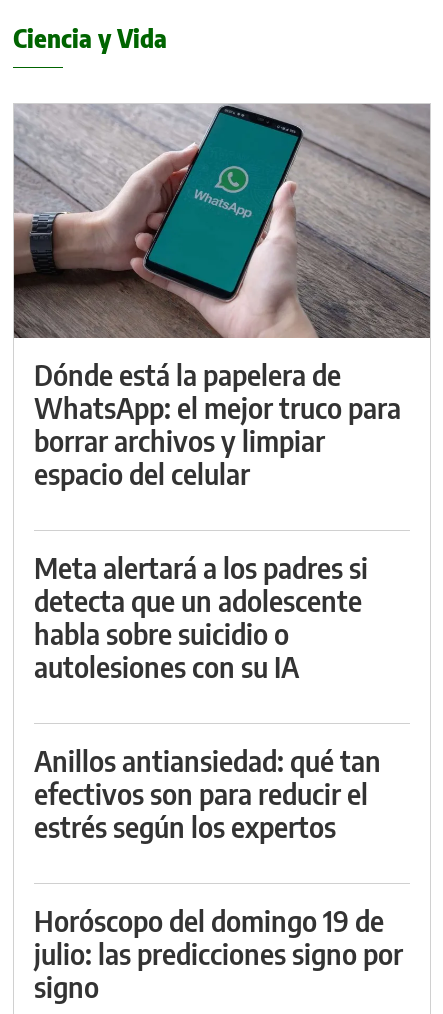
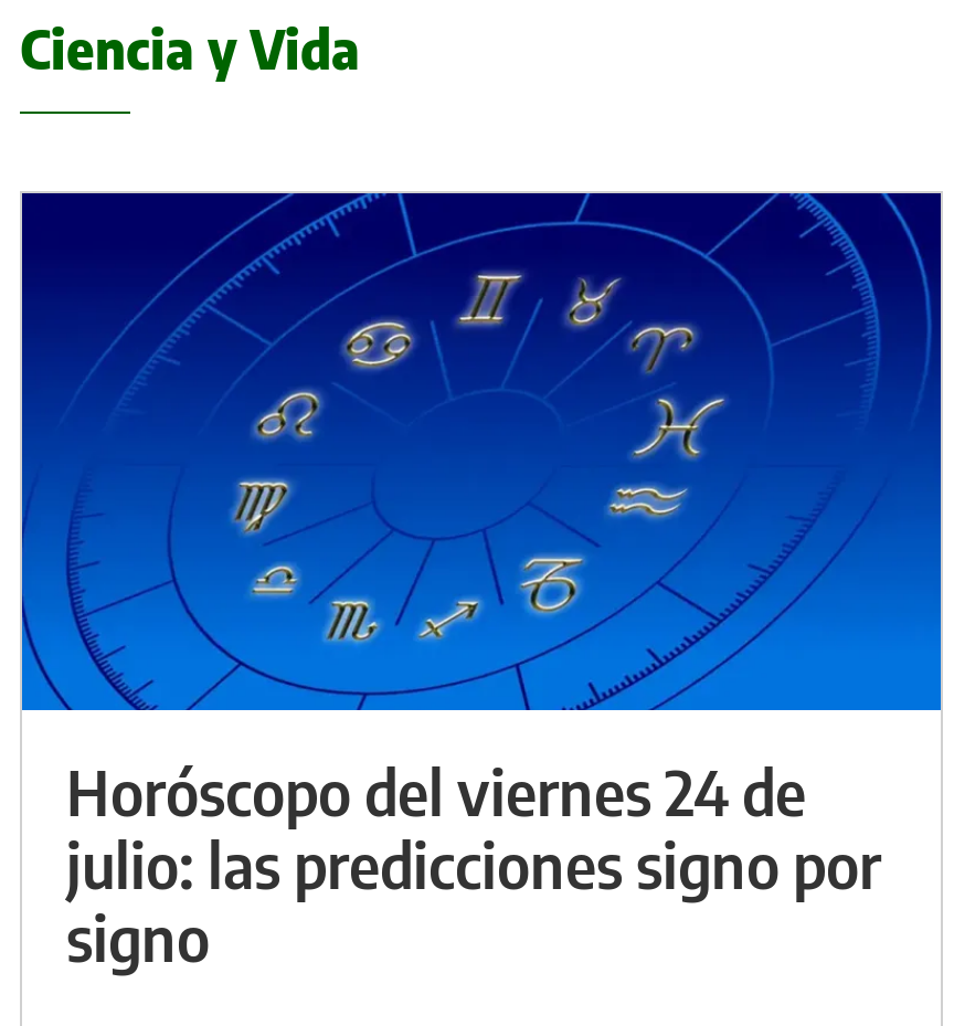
[13,103,431,938] [image] | Dónde está la papelera de | WhatsApp: el mejor truco para | borrar archivos y limpiar | espacio del celular | Meta alertará a los padres si | detecta que un adolescente | habla sobre suicidio o | autolesiones con su IA | Anillos antiansiedad: qué tan | efectivos son para reducir el | estrés según los expertos | Horóscopo del domingo 19 de -> [20,191,943,829] [image] | Horóscopo del viernes 24 de

